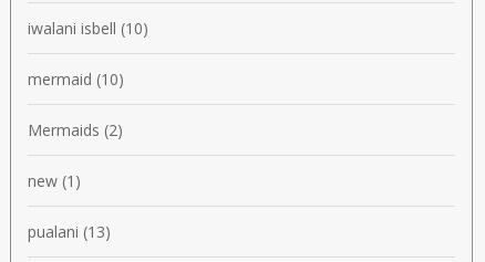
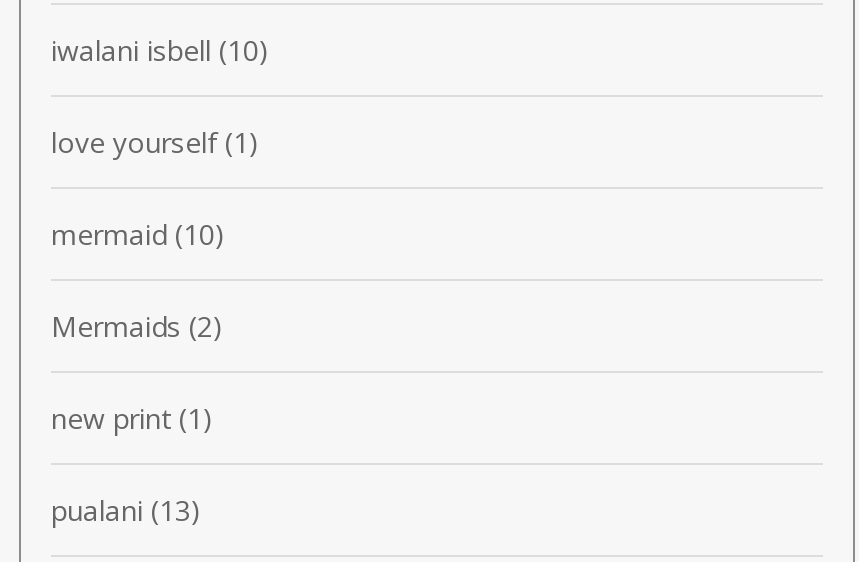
none -> [51,123,259,161] love yourself (1)
[28,170,81,191] new (1) -> [51,399,213,437] new print (1)

